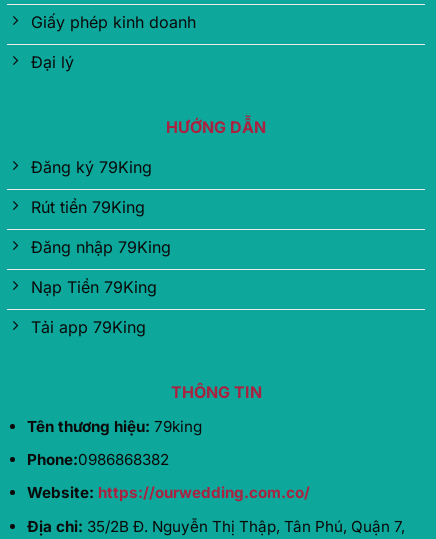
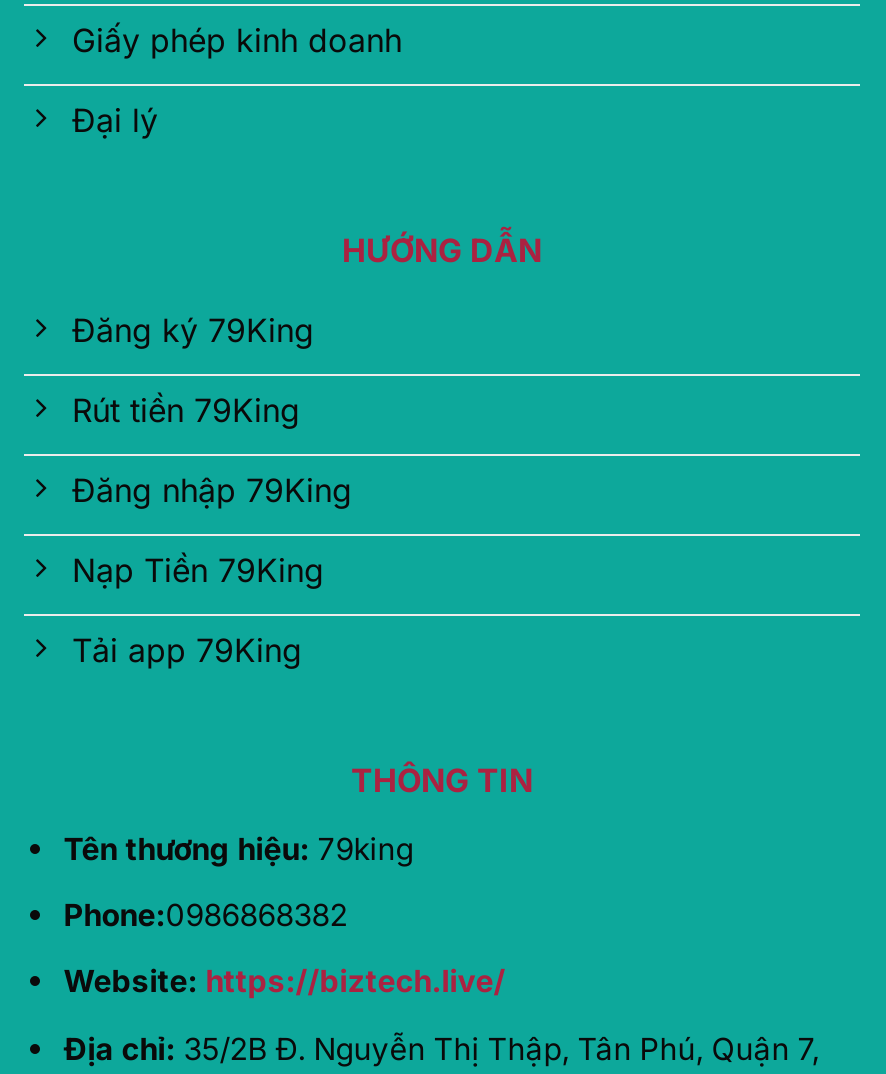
[27,483,310,502] Website: https://ourwedding.com.co/ -> [64,963,506,1001] Website: https://biztech.live/

